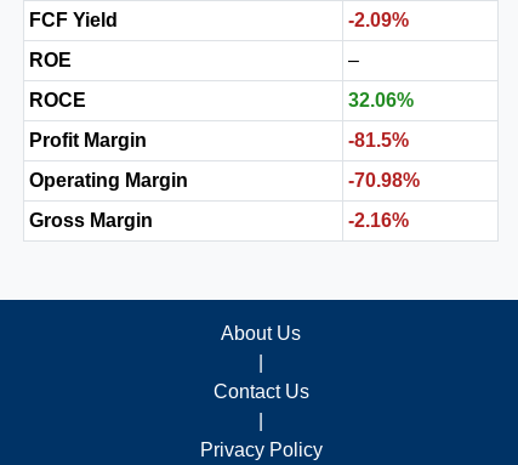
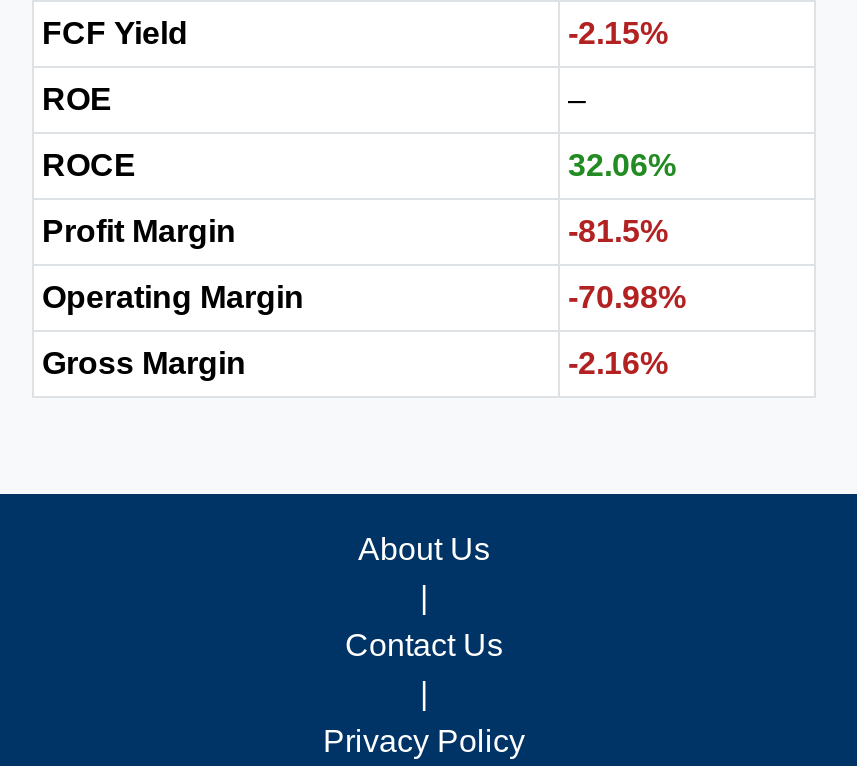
[348,10,409,30] -2.09% -> [568,16,668,50] -2.15%

